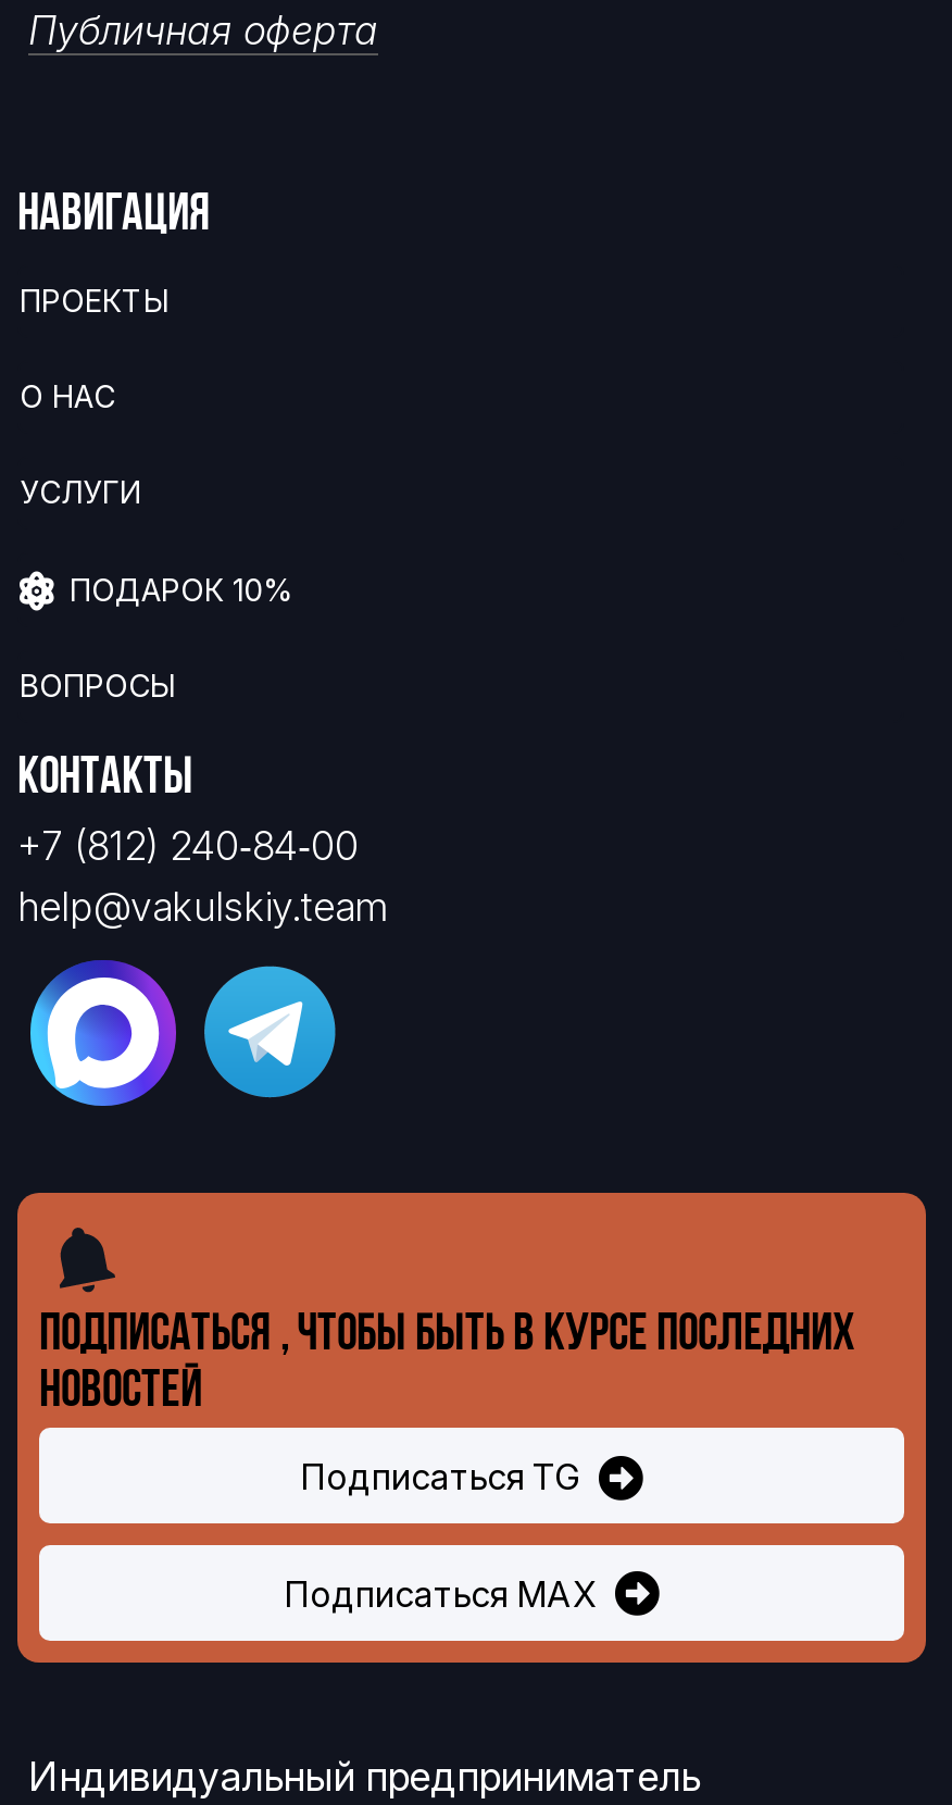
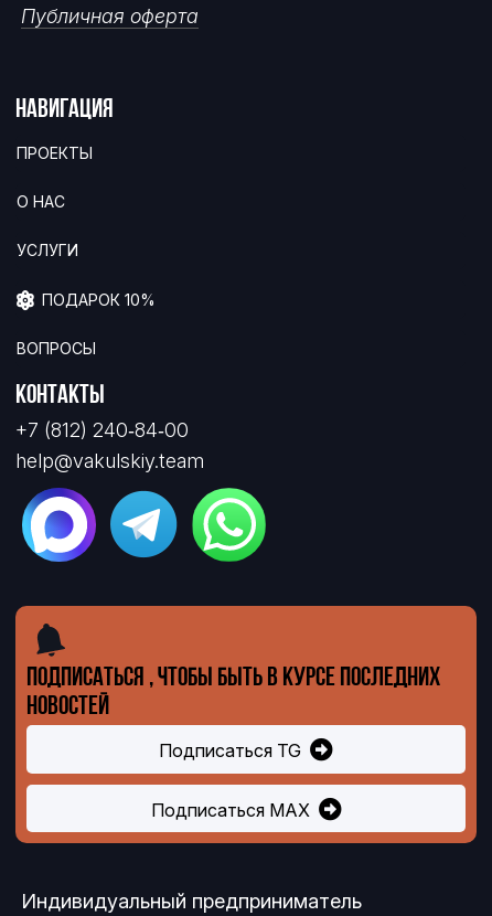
none -> [191,487,267,563] [image]

